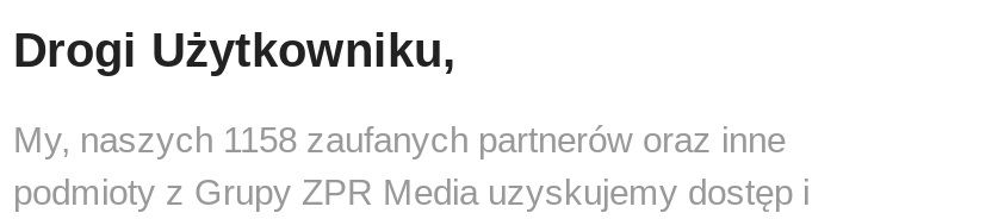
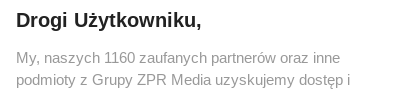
[13,119,786,159] My, naszych 1158 zaufanych partnerów oraz inne -> [16,49,340,66] My, naszych 1160 zaufanych partnerów oraz inne

